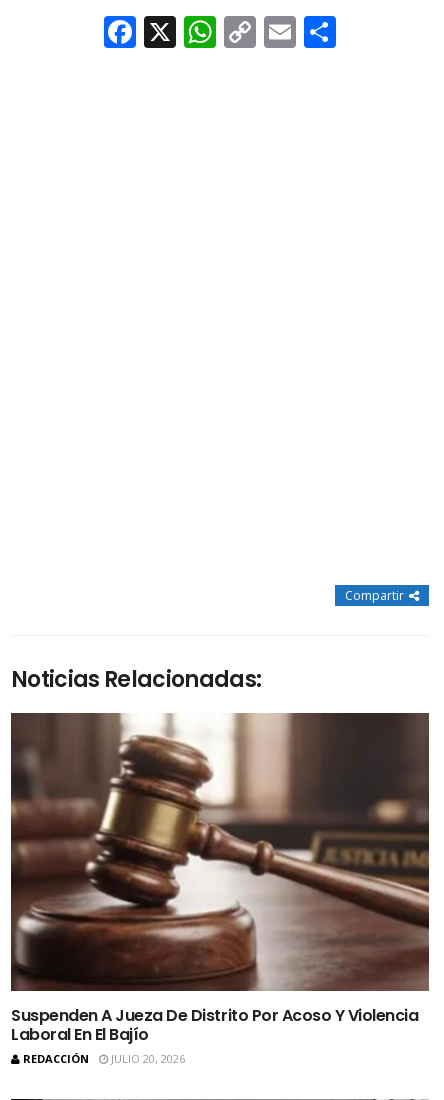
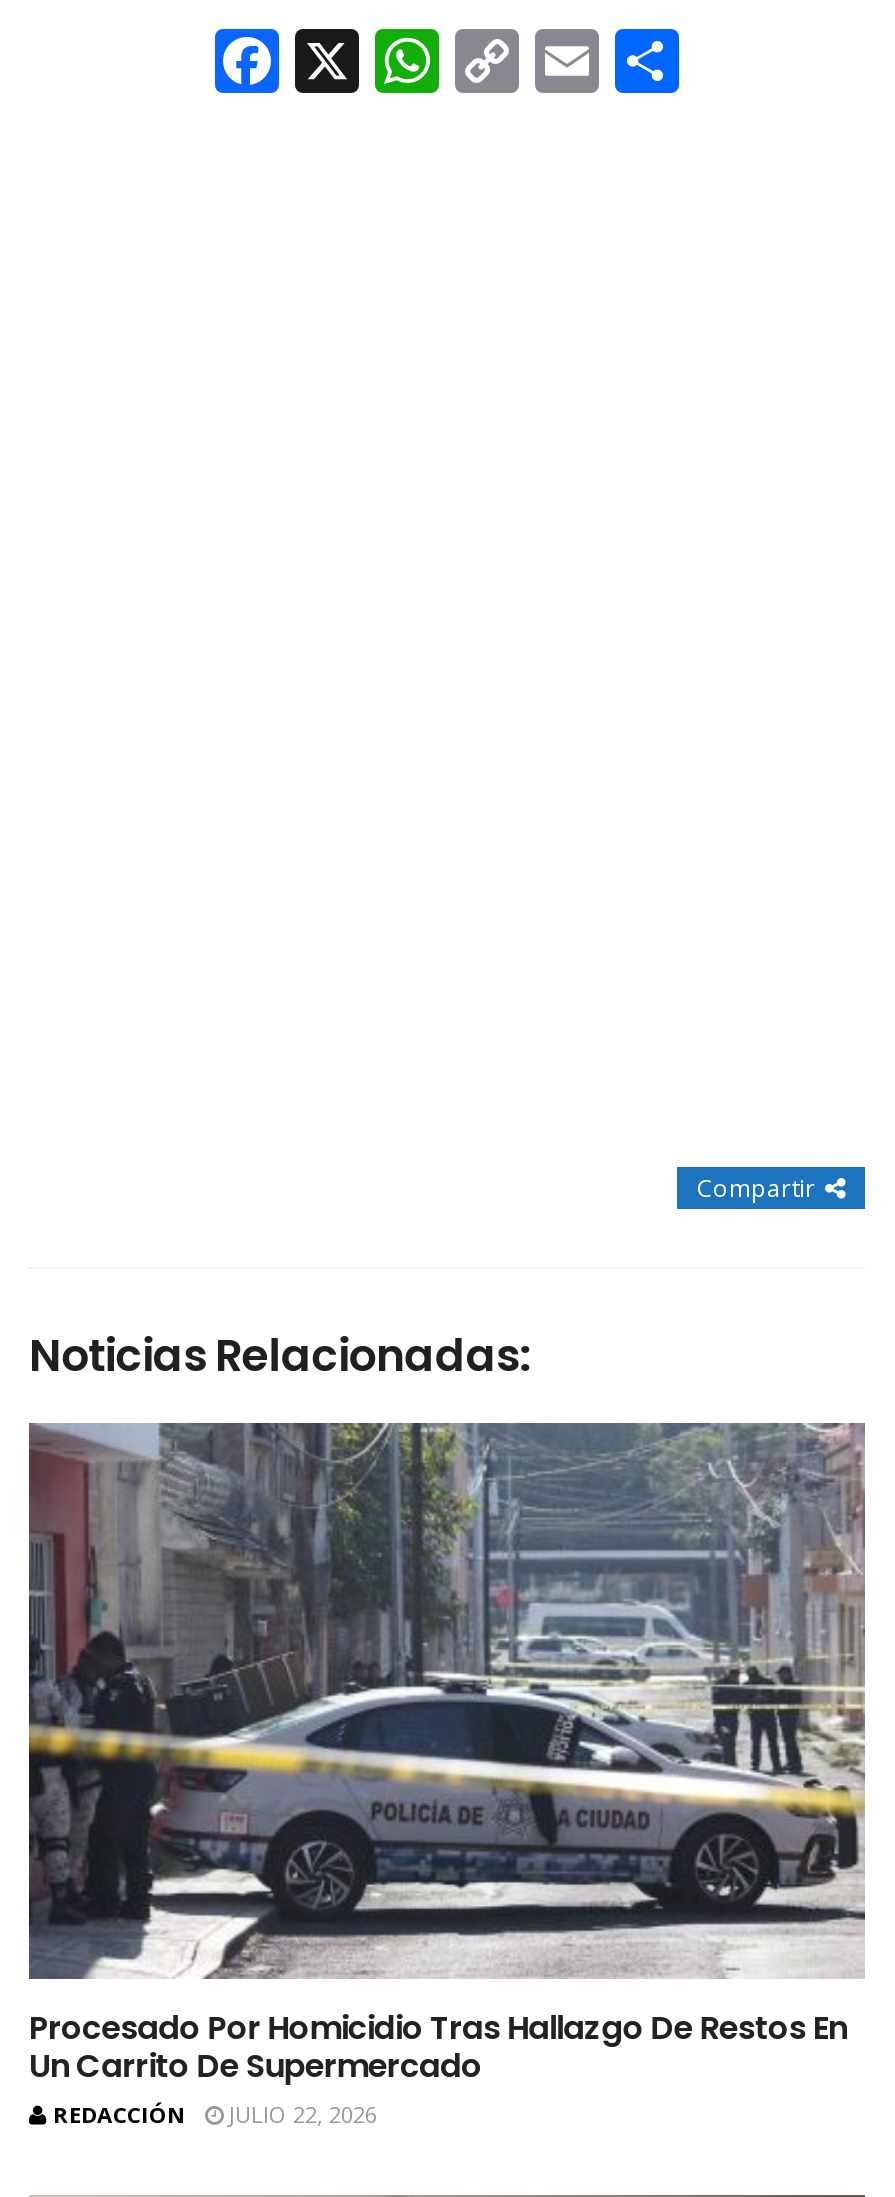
[10,712,430,1046] [image] | Suspenden A Jueza De Distrito Por Acoso Y Violencia | Laboral En El Bajío -> [27,1421,867,2089] [image] | Procesado Por Homicidio Tras Hallazgo De Restos En | Un Carrito De Supermercado
[23,1051,185,1066] REDACCIÓN JULIO 20, 2026 -> [53,2099,377,2129] REDACCIÓN JULIO 22, 2026

